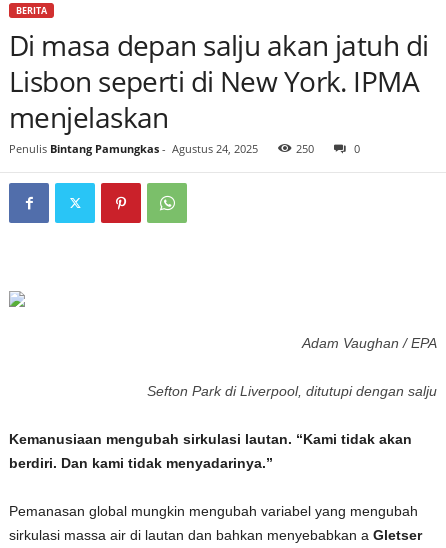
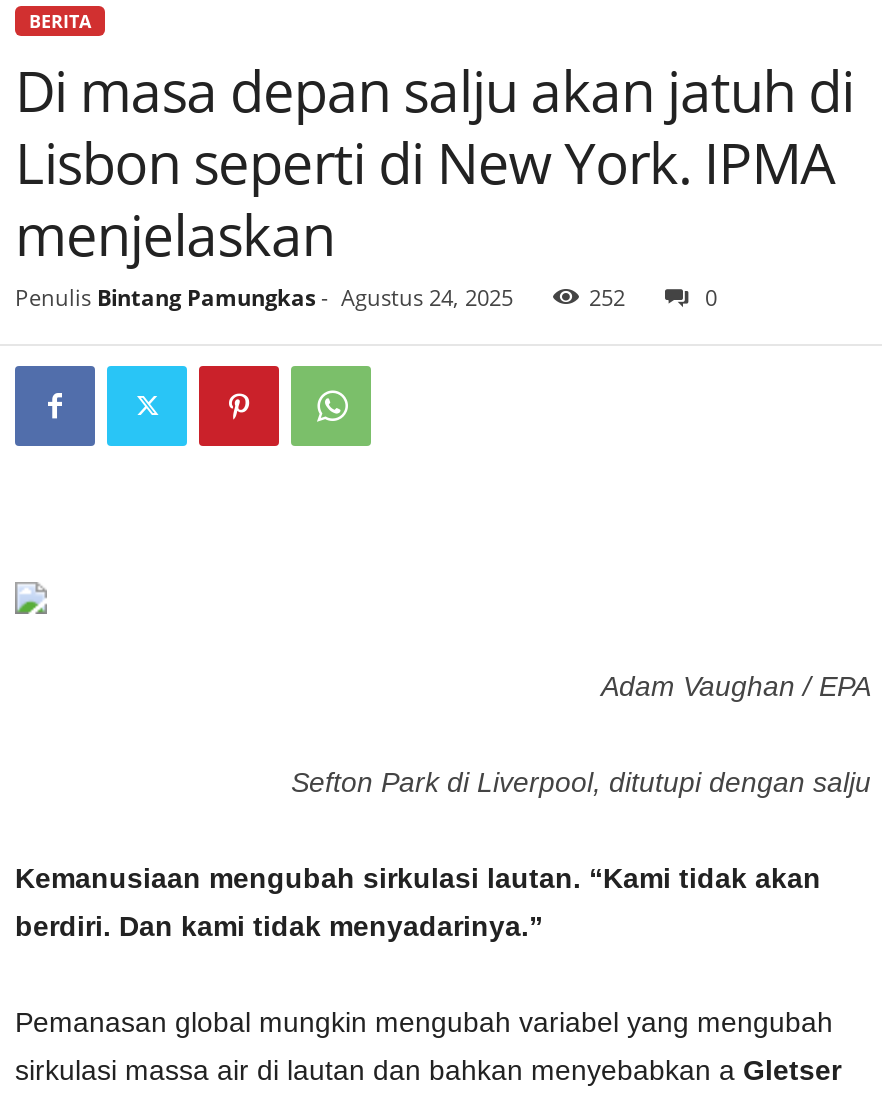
[296,141,314,156] 250 -> [589,282,625,312] 252

